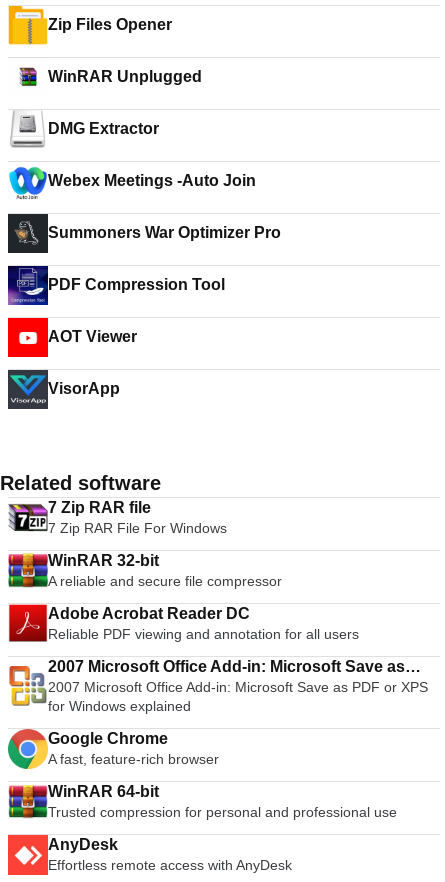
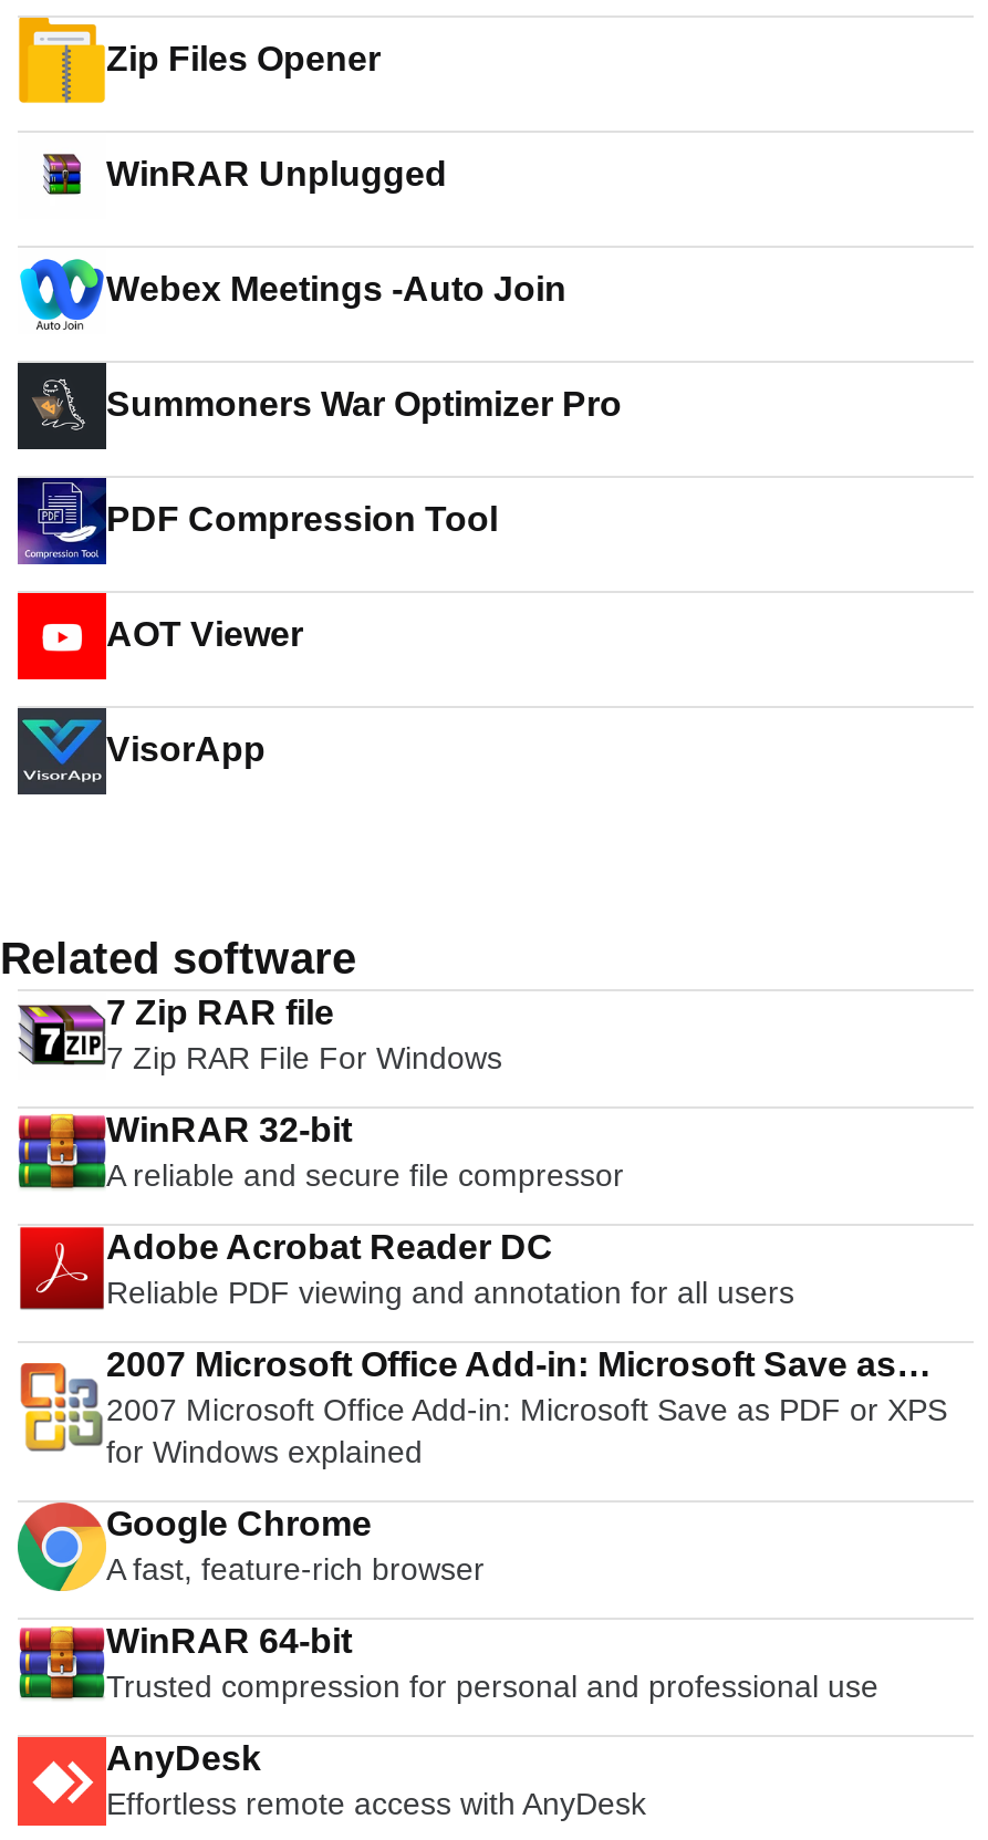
[10,111,159,148] [image] | DMG Extractor -> none

